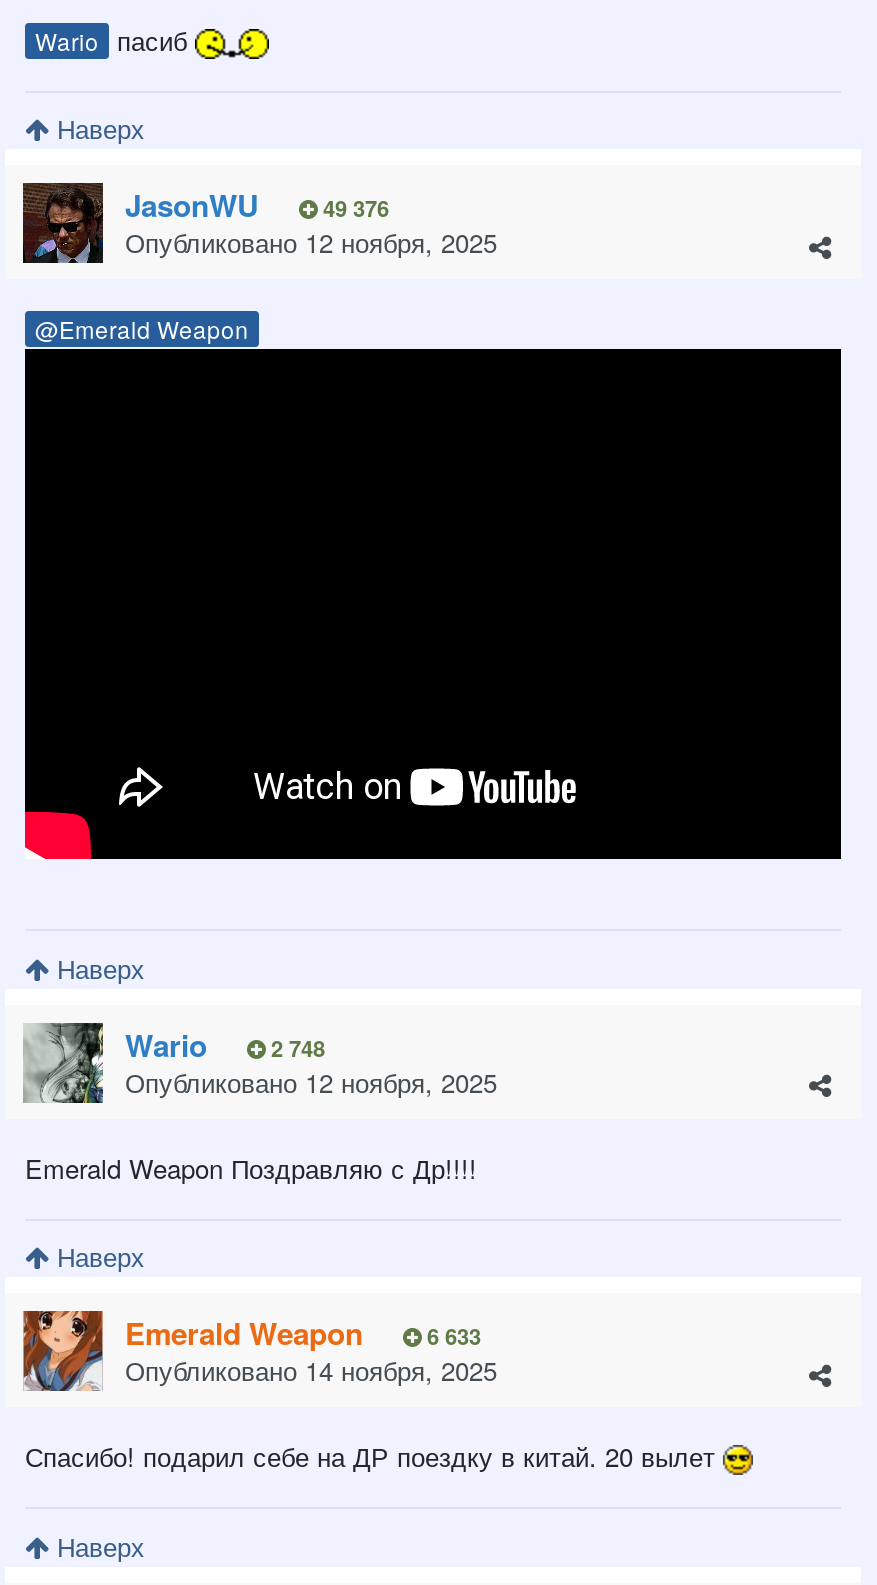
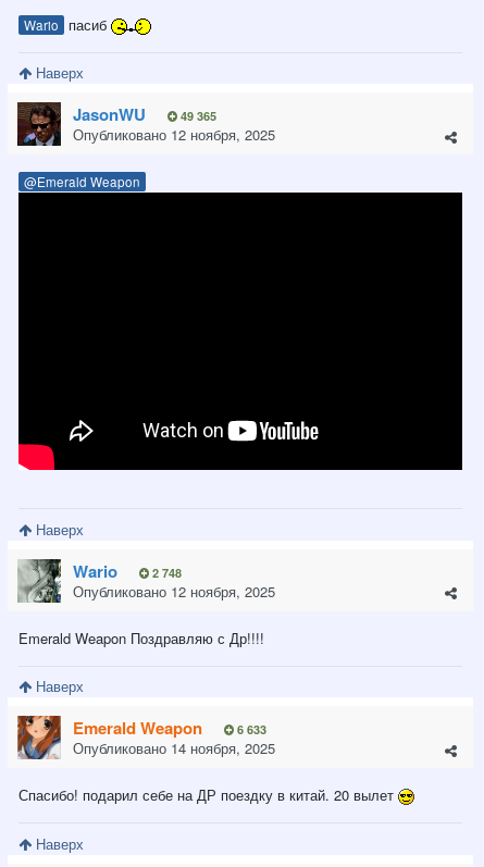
[125,183,389,227] JasonWU 49 376 -> [73,102,216,126] JasonWU 49 365

